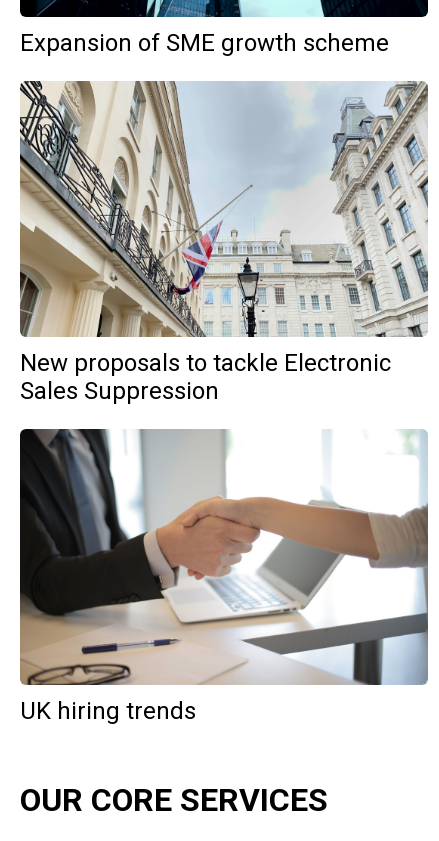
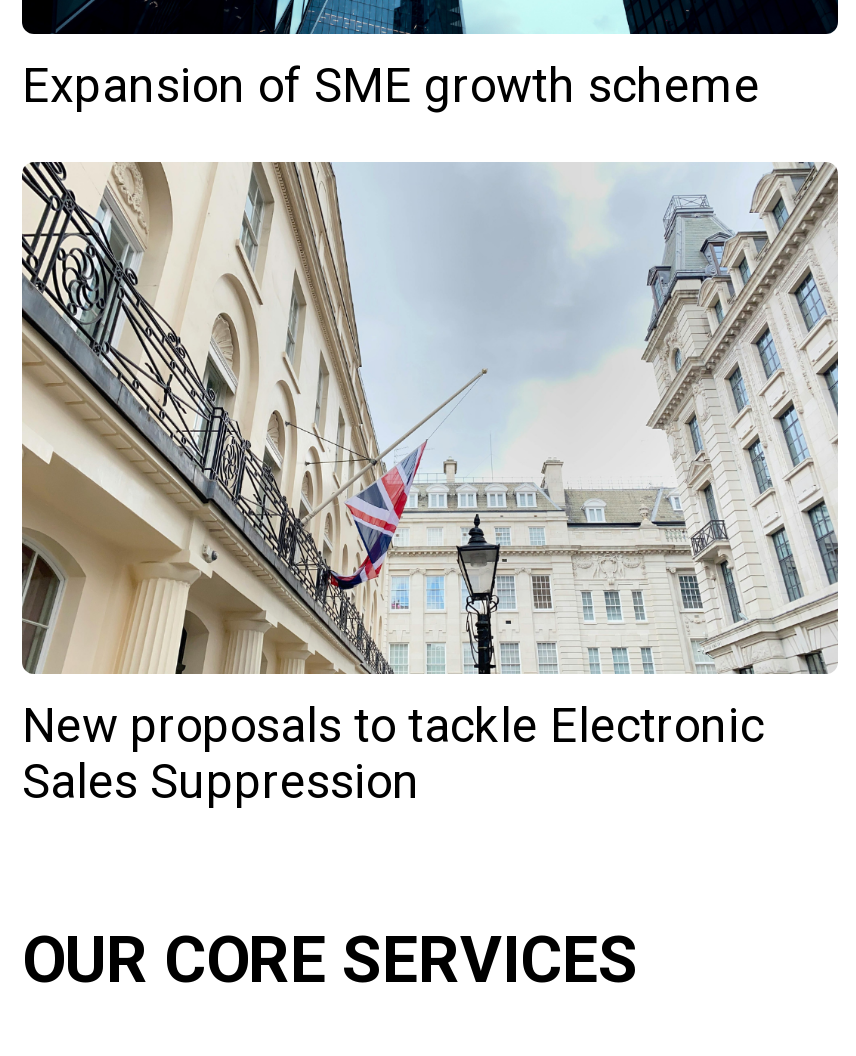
[19,428,429,725] [image] | UK hiring trends -> none

